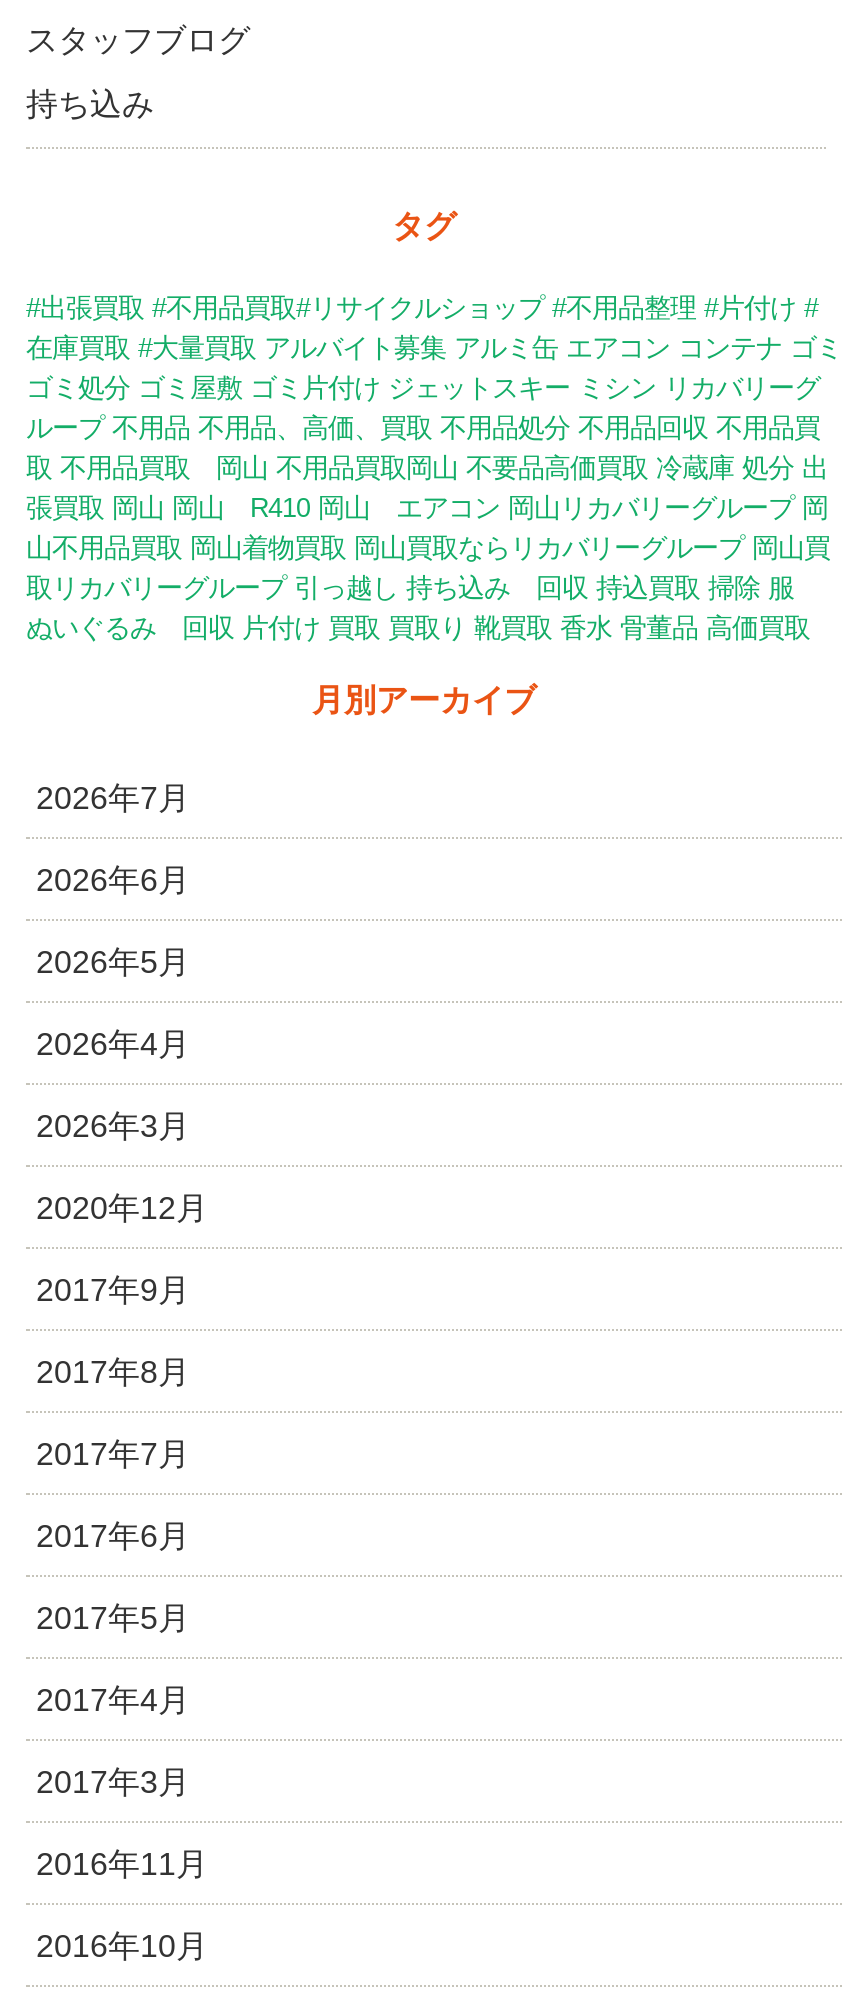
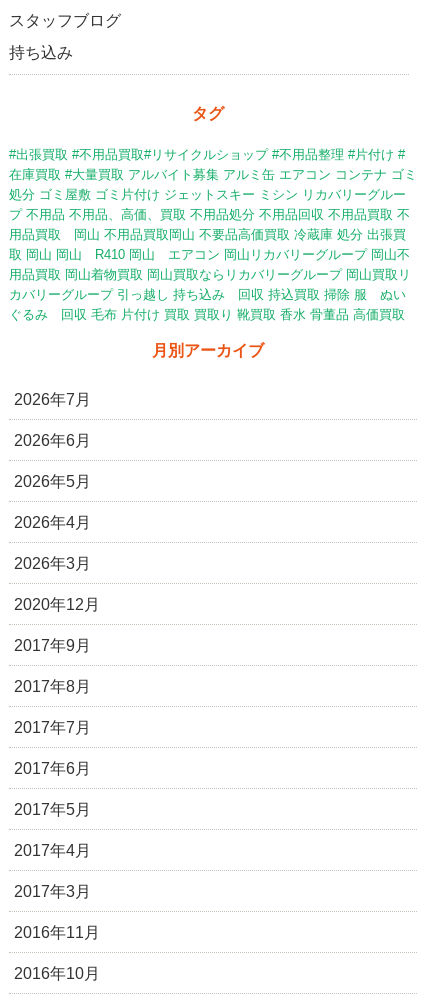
[26,374,830,644] ゴミ処分 ゴミ屋敷 ゴミ片付け ジェットスキー ミシン リカバリーグ | ループ 不用品 不用品、高価、買取 不用品処分 不用品回収 不用品買 | 取 不用品買取 岡山 不用品買取岡山 不要品高価買取 冷蔵庫 処分 出 | 張買取 岡山 岡山 R410 岡山 エアコン 岡山リカバリーグループ 岡 | 山不用品買取 岡山着物買取 岡山買取ならリカバリーグループ 岡山買 | 取リカバリーグループ 引っ越し 持ち込み 回収 持込買取 掃除 服 | ぬいぐるみ 回収 片付け 買取 買取り 靴買取 香水 骨董品 高価買取 -> [9,187,411,322] 処分 ゴミ屋敷 ゴミ片付け ジェットスキー ミシン リカバリーグルー | プ 不用品 不用品、高価、買取 不用品処分 不用品回収 不用品買取 不 | 用品買取 岡山 不用品買取岡山 不要品高価買取 冷蔵庫 処分 出張買 | 取 岡山 岡山 R410 岡山 エアコン 岡山リカバリーグループ 岡山不 | 用品買取 岡山着物買取 岡山買取ならリカバリーグループ 岡山買取リ | カバリーグループ 引っ越し 持ち込み 回収 持込買取 掃除 服 ぬい | ぐるみ 回収 毛布 片付け 買取 買取り 靴買取 香水 骨董品 高価買取

